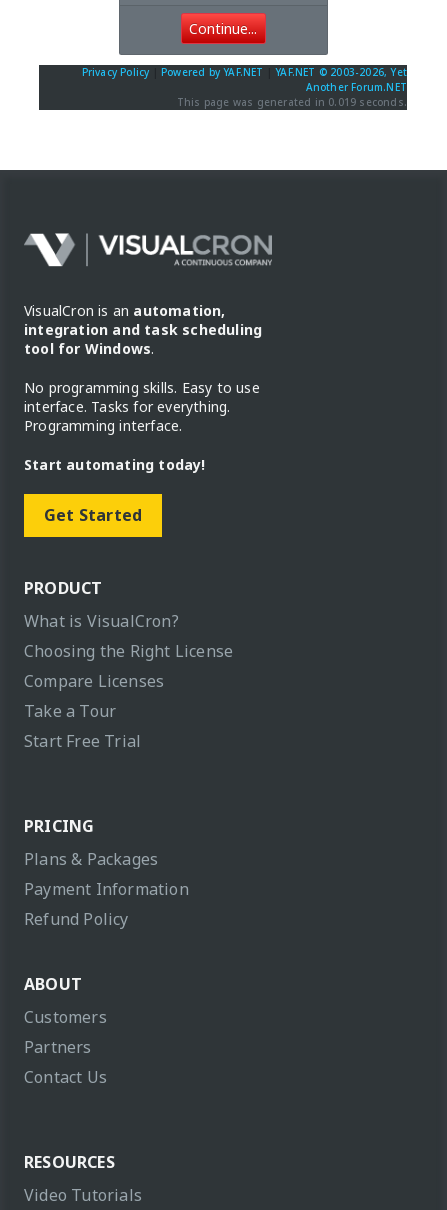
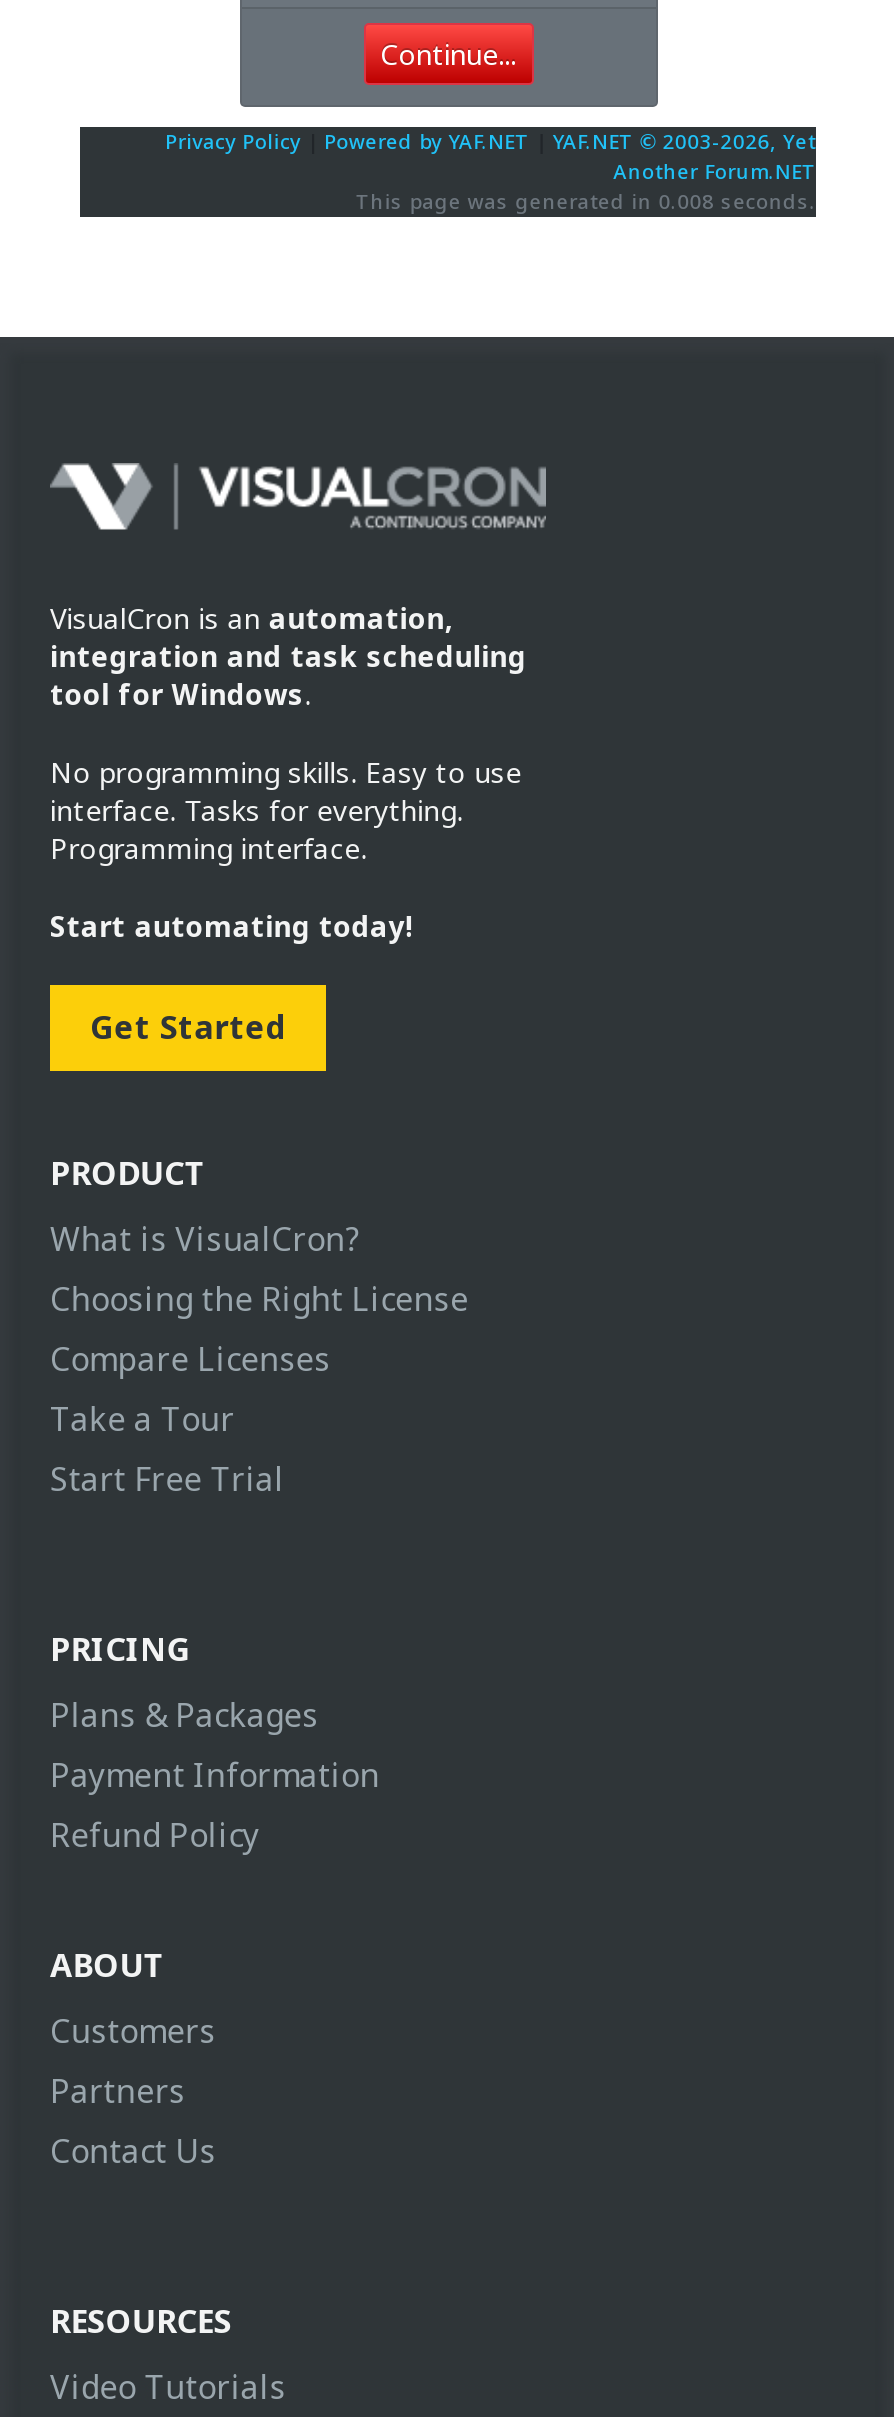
[177,94,407,108] This page was generated in 0.019 seconds. -> [356,186,816,214] This page was generated in 0.008 seconds.

